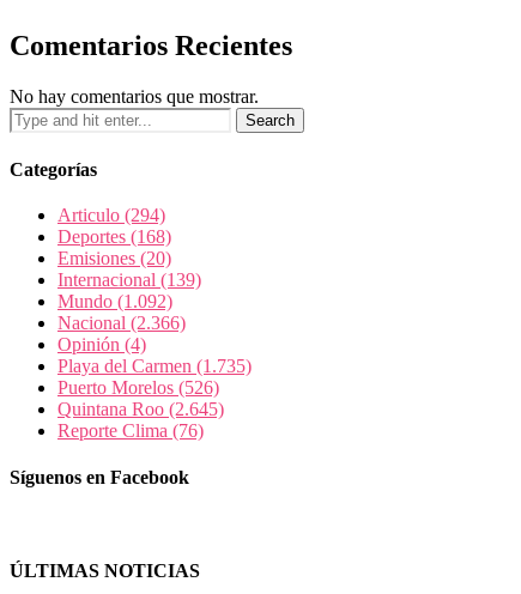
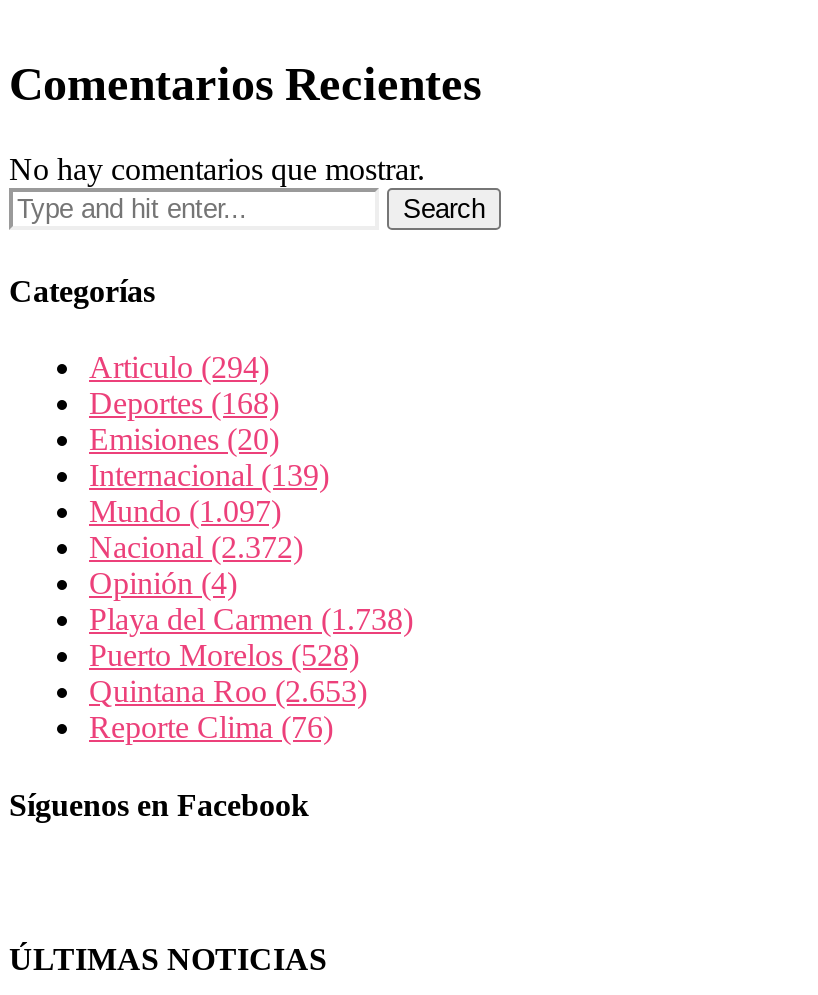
[57,290,172,311] Mundo (1.092) -> [89,493,281,527] Mundo (1.097)
[57,312,186,332] Nacional (2.366) -> [89,529,303,563] Nacional (2.372)
[57,355,252,375] Playa del Carmen (1.735) -> [89,601,413,635] Playa del Carmen (1.738)
[57,377,219,397] Puerto Morelos (526) -> [89,637,359,671] Puerto Morelos (528)
[57,398,224,419] Quintana Roo (2.645) -> [89,673,367,707] Quintana Roo (2.653)

